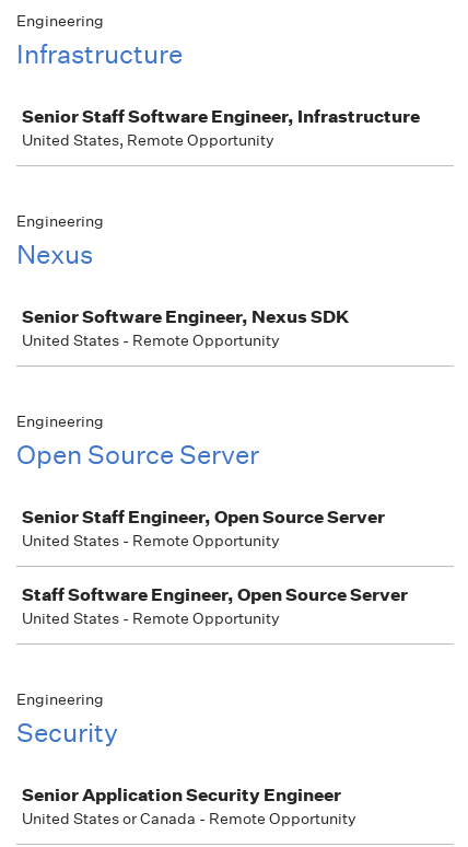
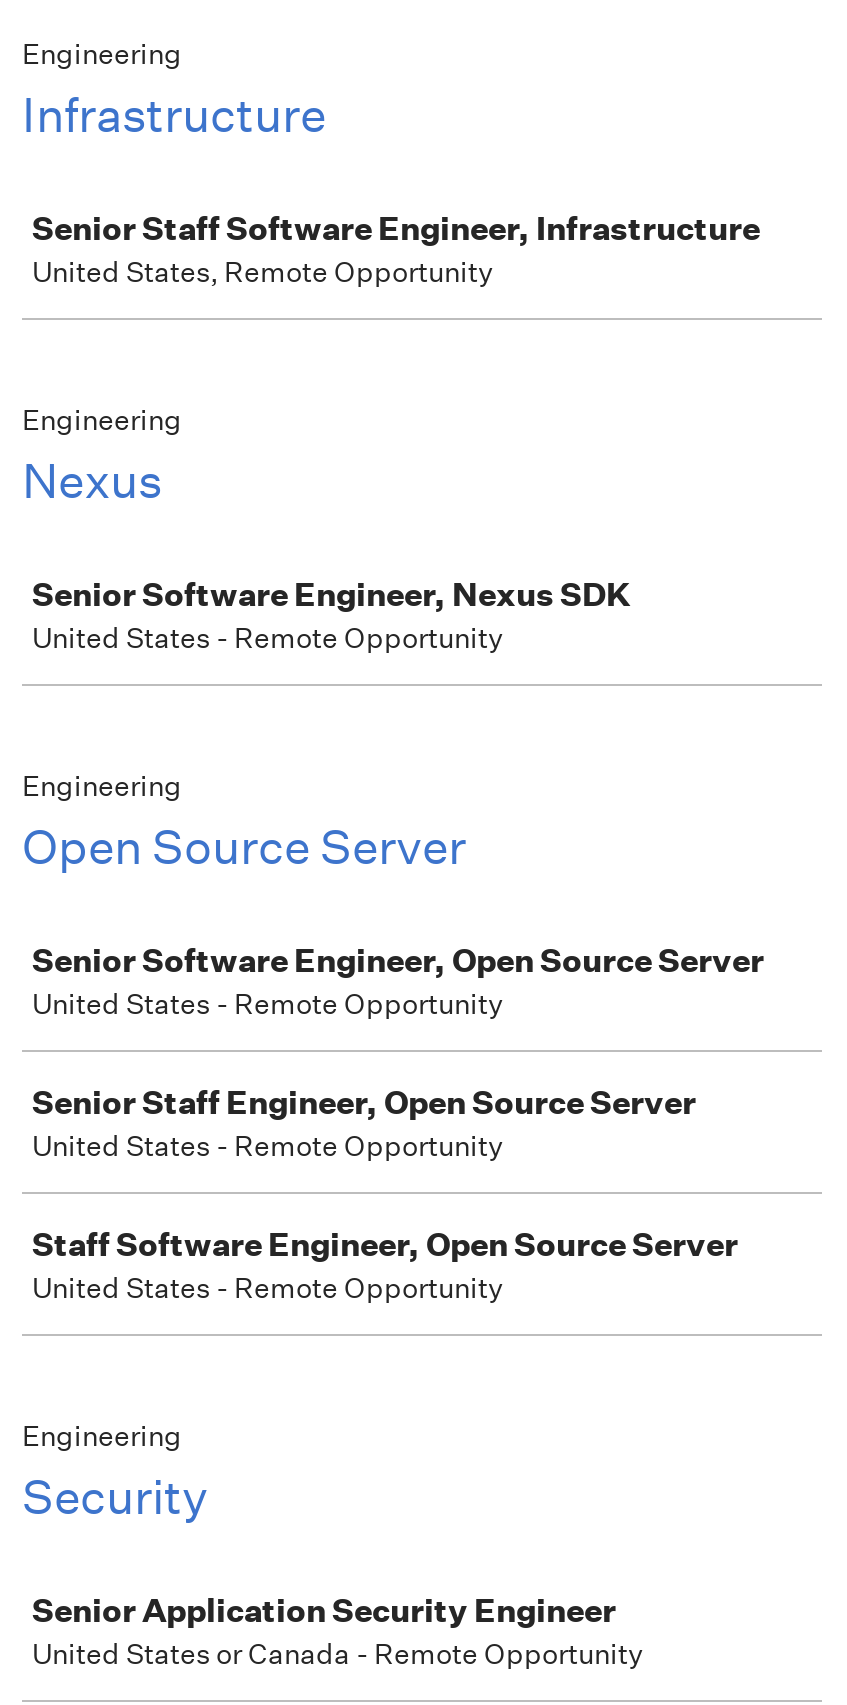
none -> [32,940,764,1022] Senior Software Engineer, Open Source Server | United States - Remote Opportunity

